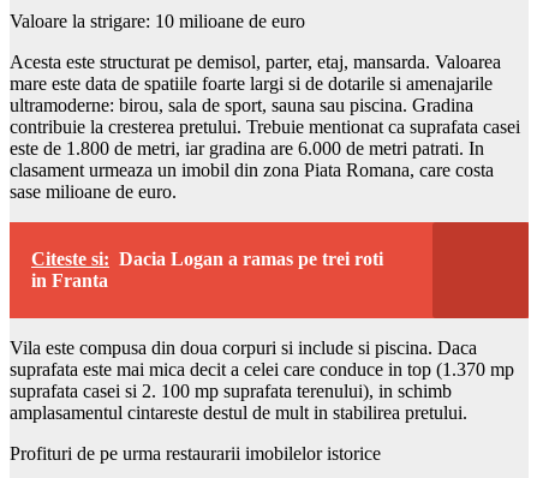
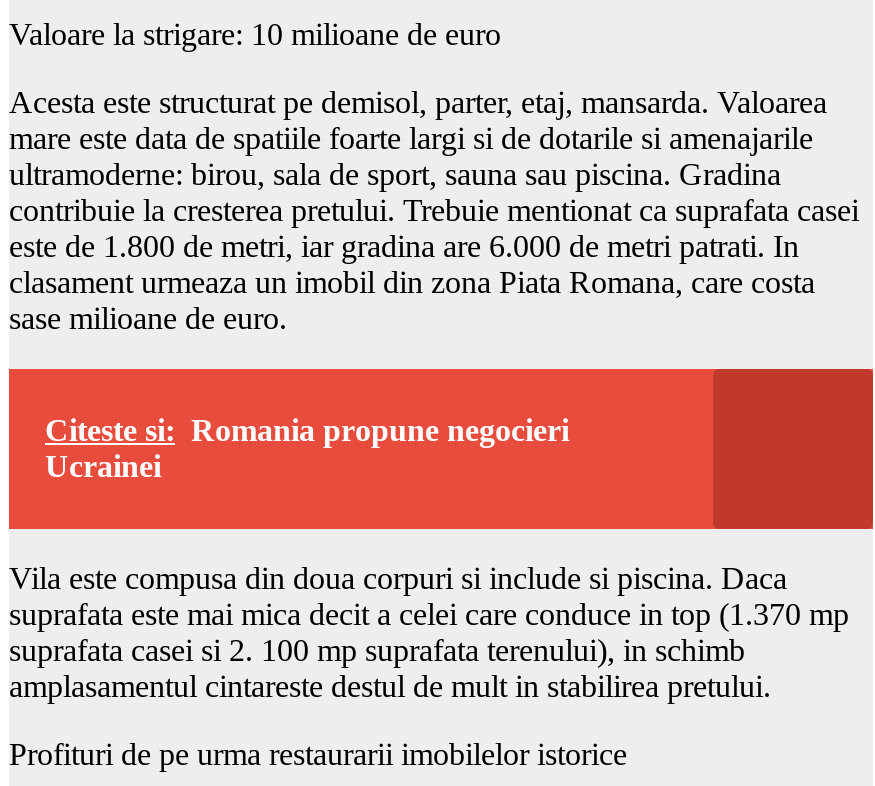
[31,248,383,291] Citeste si: Dacia Logan a ramas pe trei roti | in Franta -> [45,413,569,483] Citeste si: Romania propune negocieri | Ucrainei

